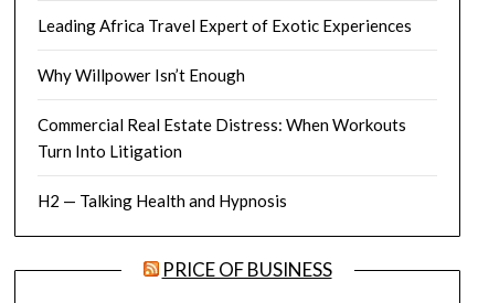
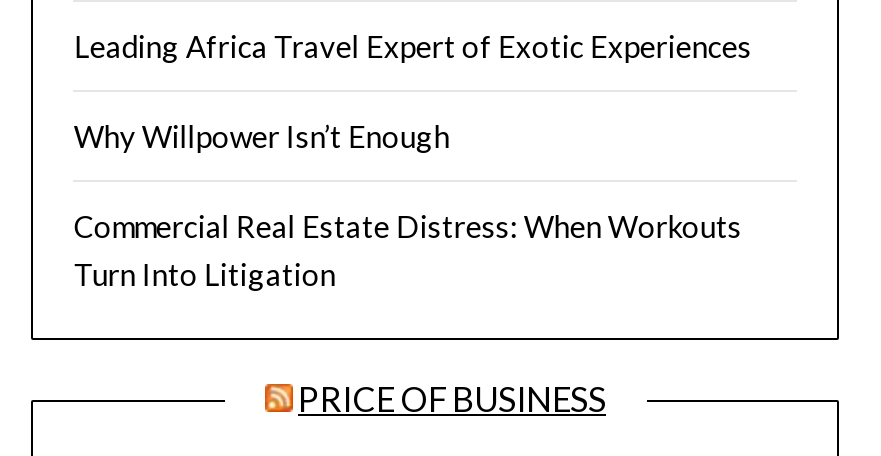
[38,191,287,211] H2 — Talking Health and Hypnosis -> none

